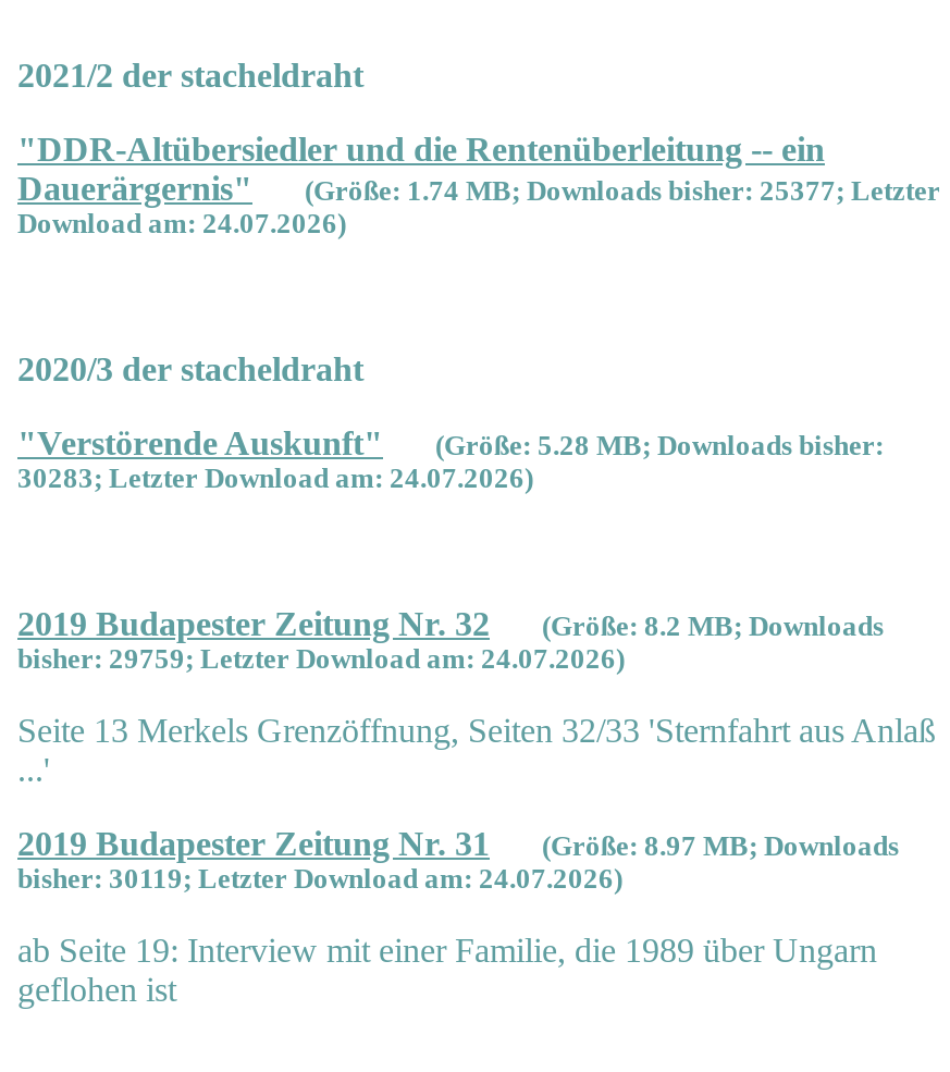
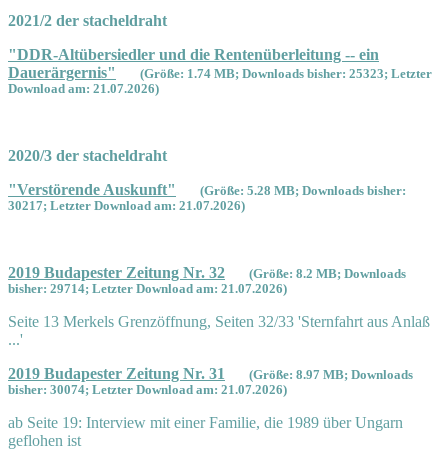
[305,176,940,206] (Größe: 1.74 MB; Downloads bisher: 25377; Letzter -> [140,67,432,81] (Größe: 1.74 MB; Downloads bisher: 25323; Letzter
[17,209,346,239] Download am: 24.07.2026) -> [8,82,159,96] Download am: 21.07.2026)
[17,463,533,494] 30283; Letzter Download am: 24.07.2026) -> [8,199,245,213] 30217; Letzter Download am: 21.07.2026)
[17,644,625,674] bisher: 29759; Letzter Download am: 24.07.2026) -> [8,282,287,296] bisher: 29714; Letzter Download am: 21.07.2026)
[17,864,622,894] bisher: 30119; Letzter Download am: 24.07.2026) -> [8,383,287,397] bisher: 30074; Letzter Download am: 21.07.2026)

